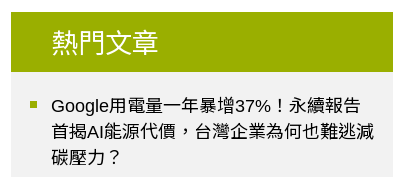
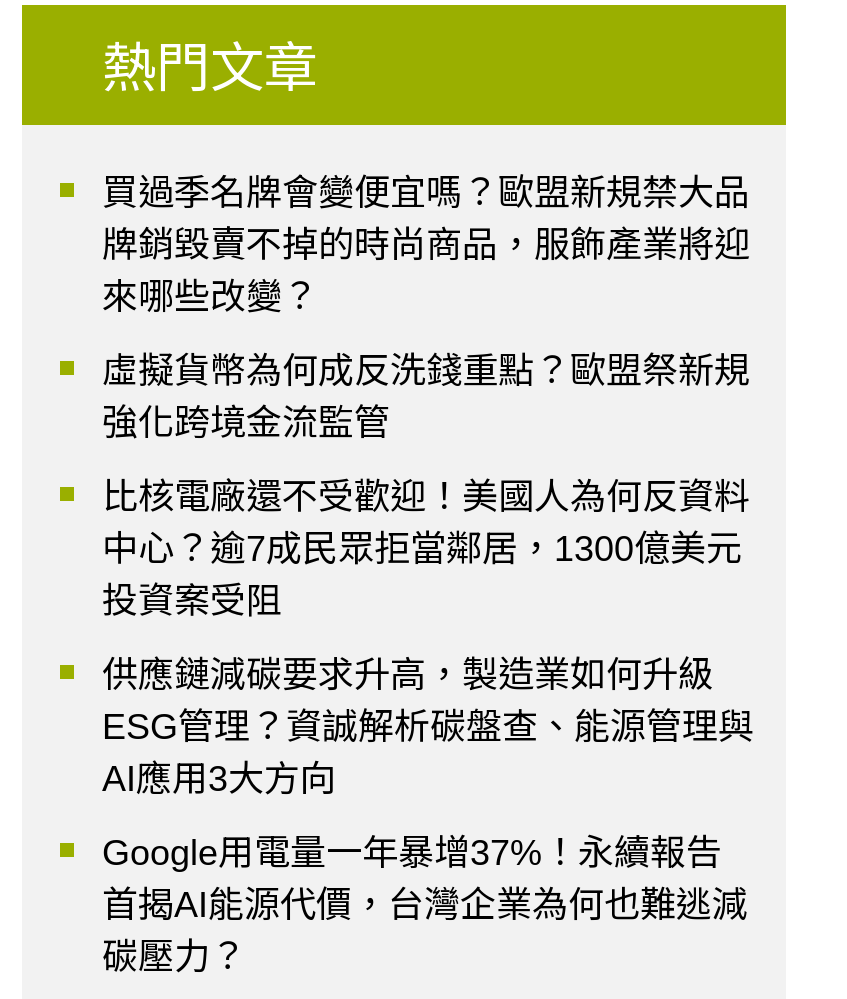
none -> [102,173,754,799] 買過季名牌會變便宜嗎？歐盟新規禁大品 | 牌銷毀賣不掉的時尚商品，服飾產業將迎 | 來哪些改變？ | 虛擬貨幣為何成反洗錢重點？歐盟祭新規 | 強化跨境金流監管 | 比核電廠還不受歡迎！美國人為何反資料 | 中心？逾7成民眾拒當鄰居，1300億美元 | 投資案受阻 | 供應鏈減碳要求升高，製造業如何升級 | ESG管理？資誠解析碳盤查、能源管理與 | AI應用3大方向

